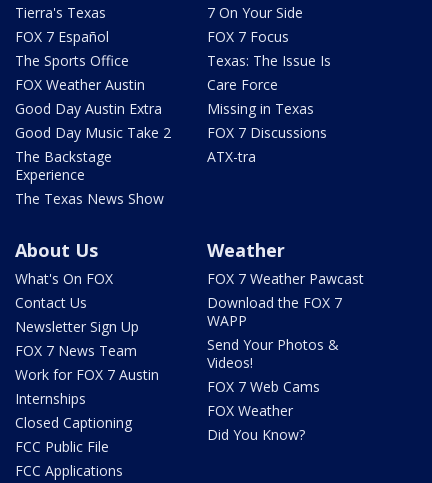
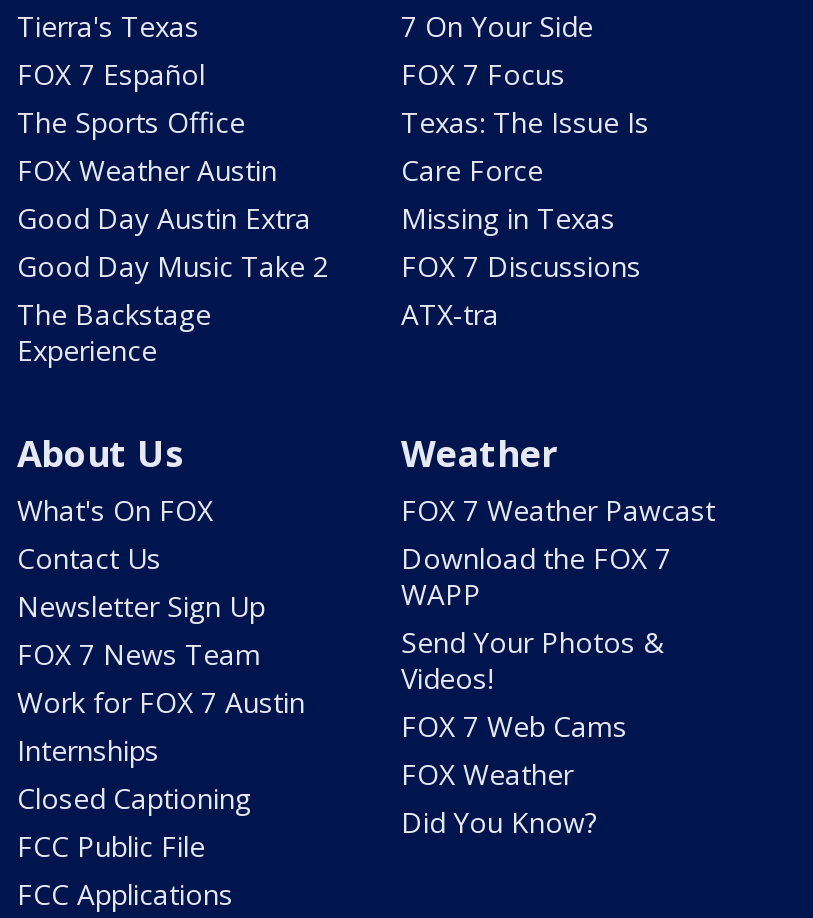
[15,189,164,208] The Texas News Show -> none

